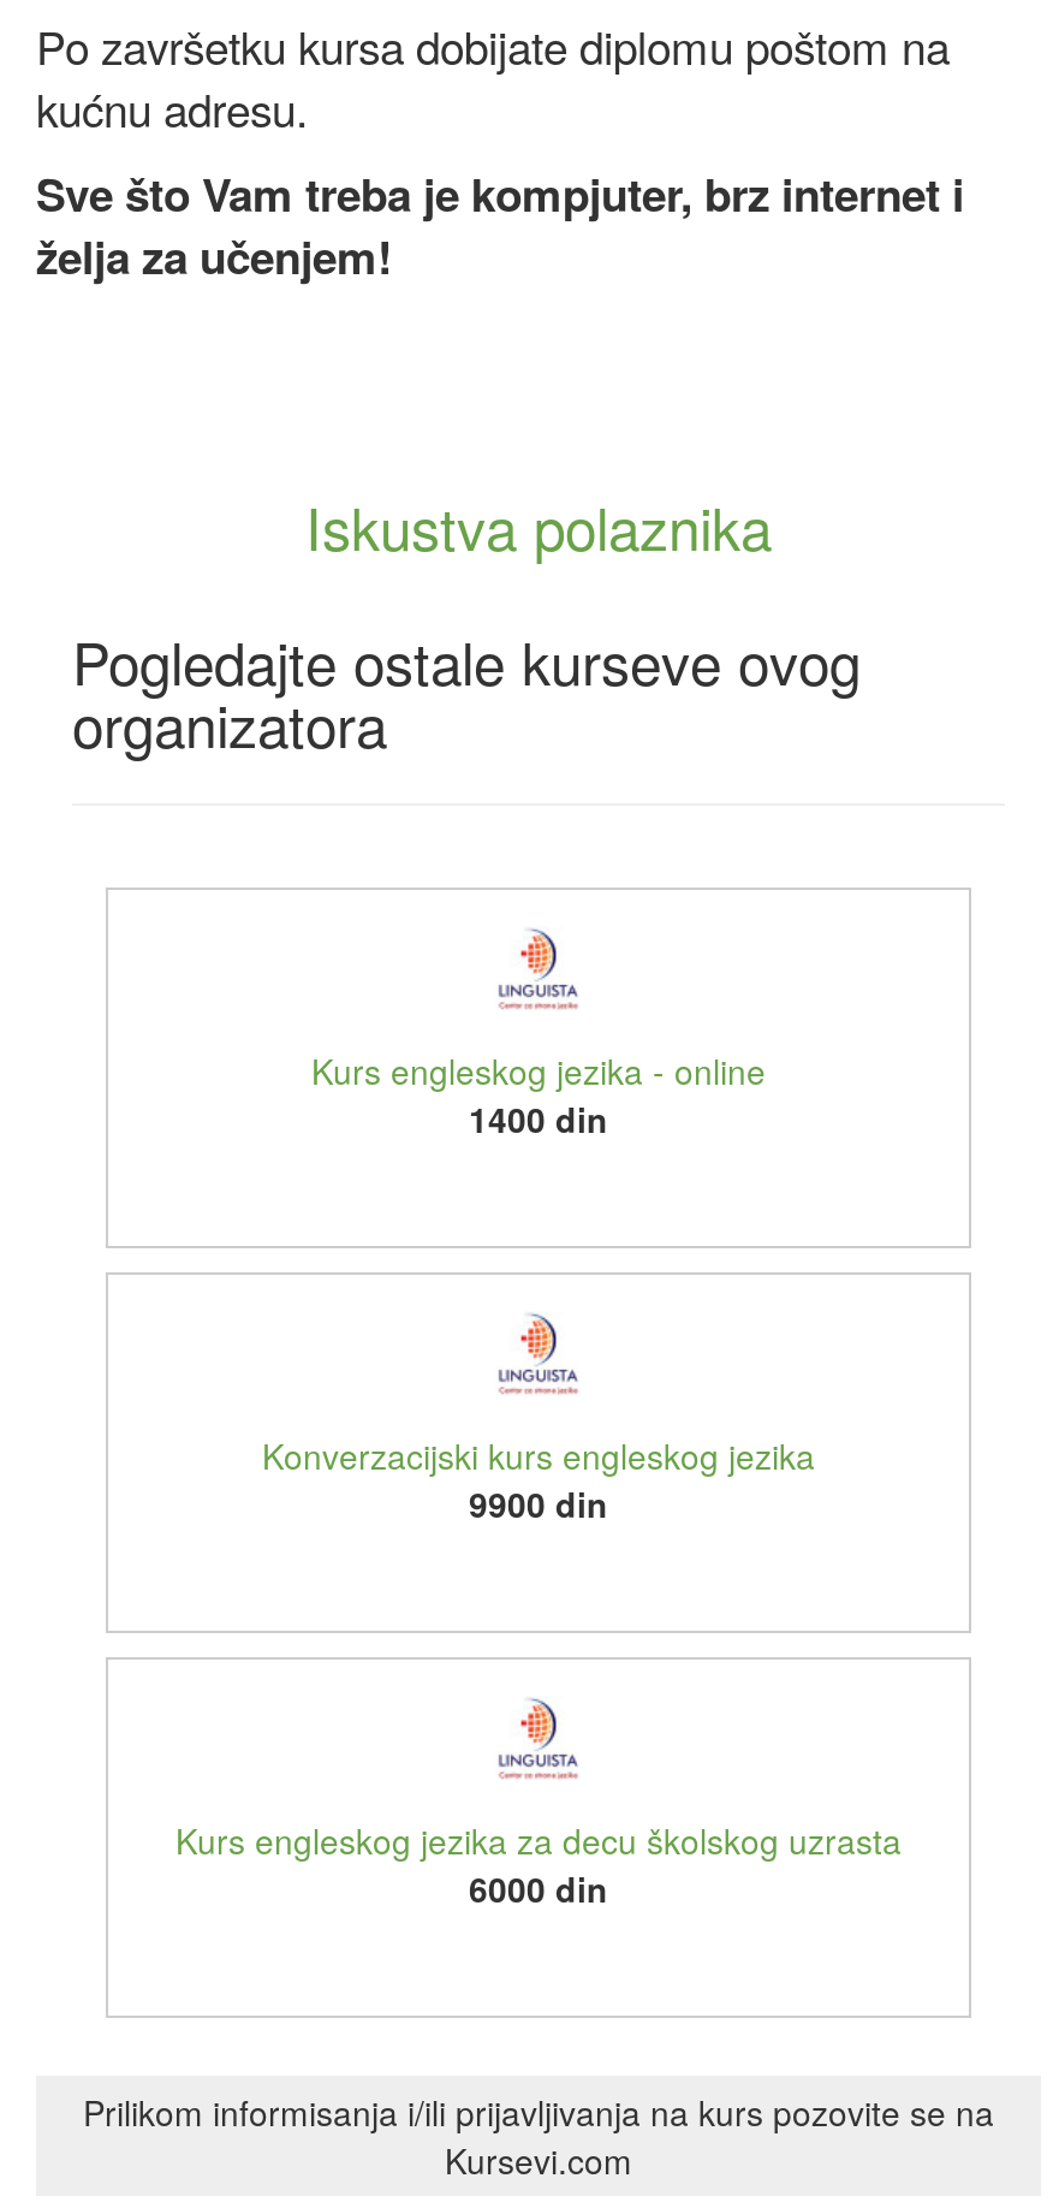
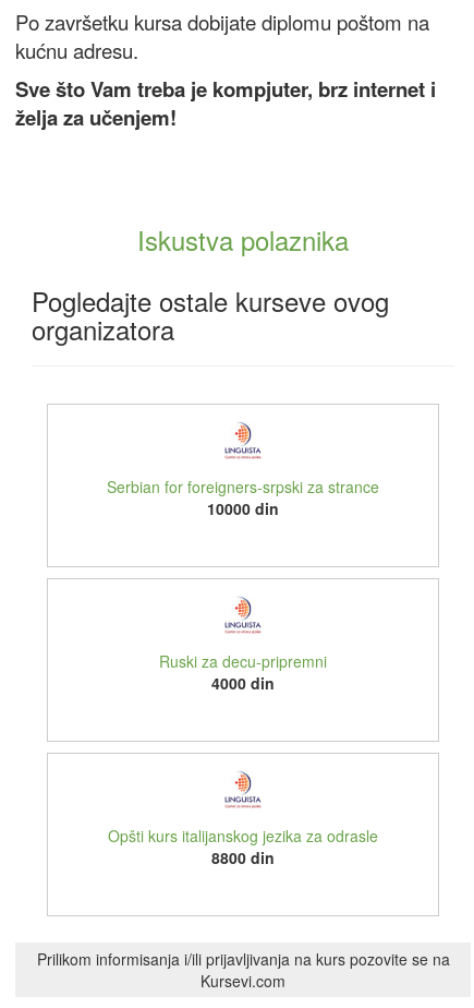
[311,1047,766,1143] Kurs engleskog jezika - online | 1400 din -> [107,476,379,519] Serbian for foreigners-srpski za strance | 10000 din
[262,1431,815,1528] Konverzacijski kurs engleskog jezika | 9900 din -> [159,650,327,694] Ruski za decu-pripremni | 4000 din
[175,1816,902,1912] Kurs engleskog jezika za decu školskog uzrasta | 6000 din -> [108,825,378,868] Opšti kurs italijanskog jezika za odrasle | 8800 din

